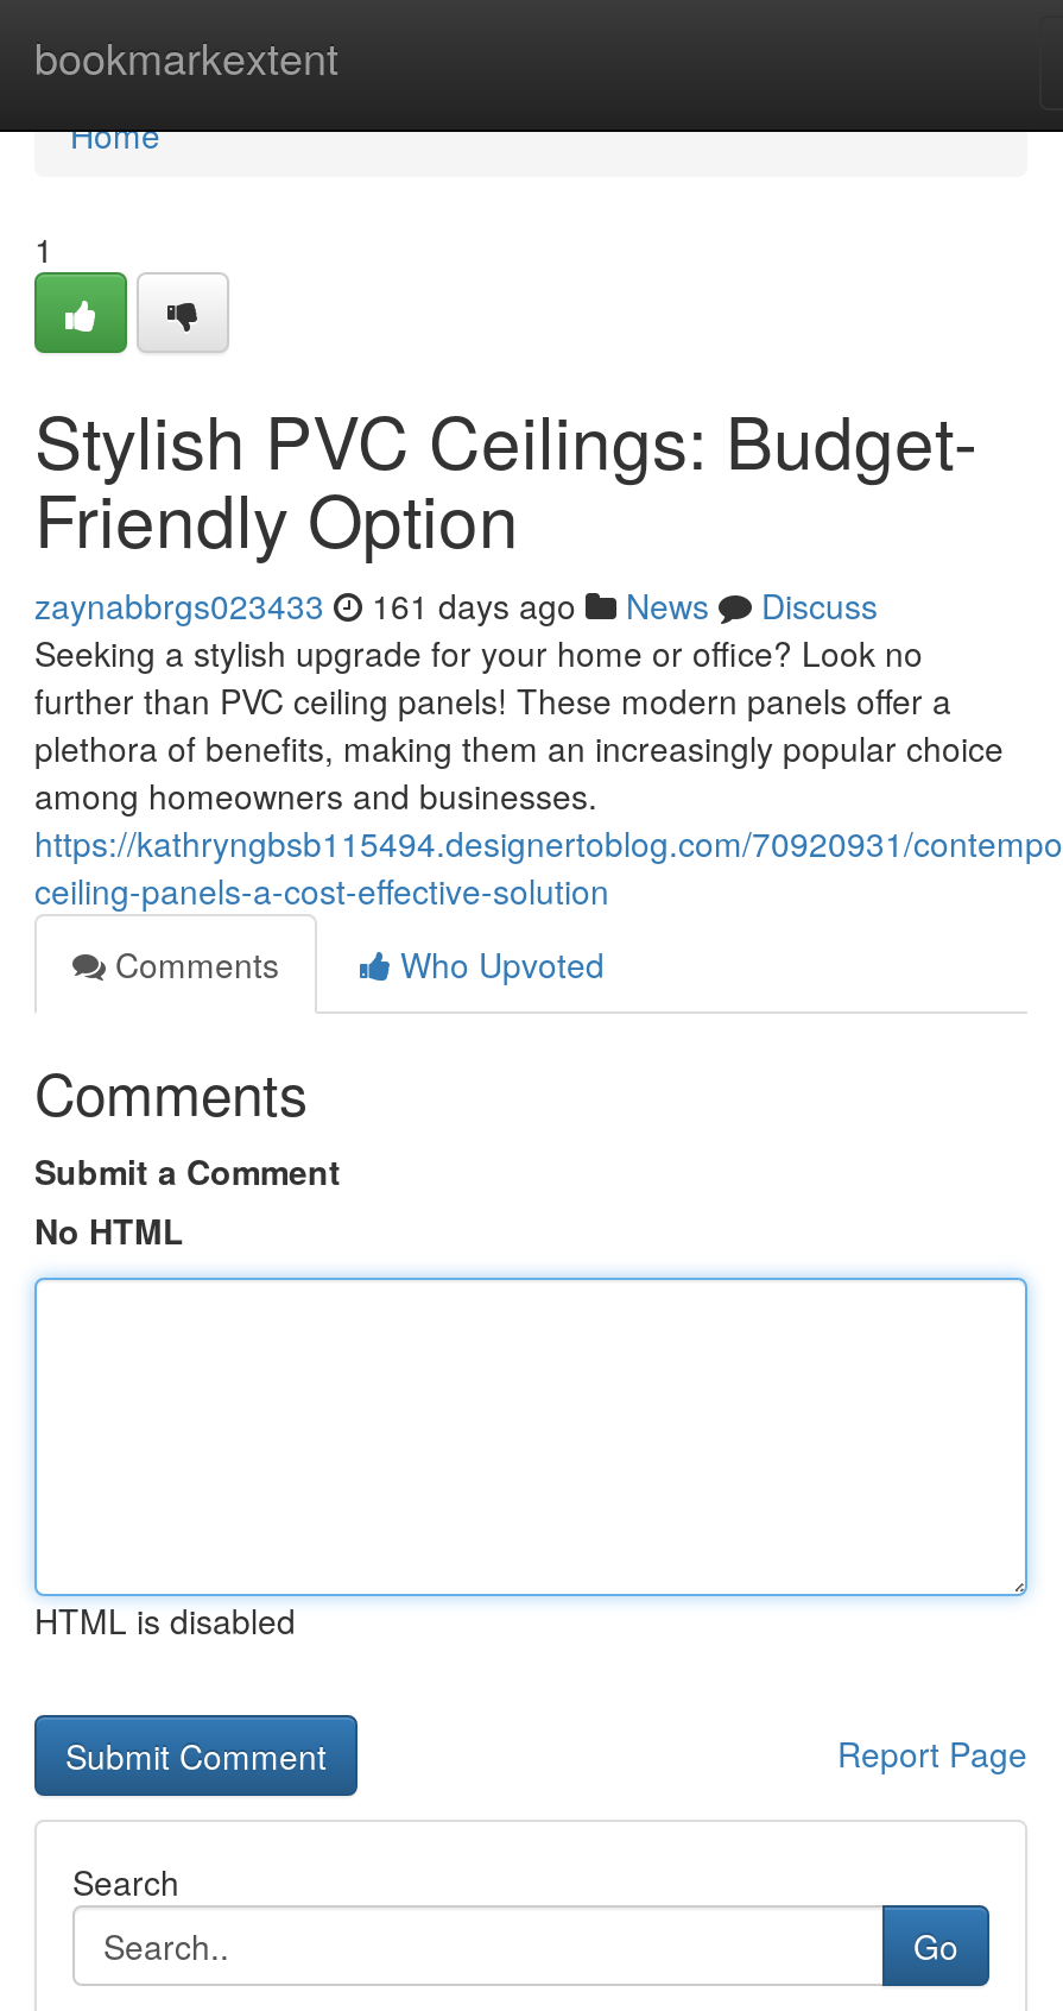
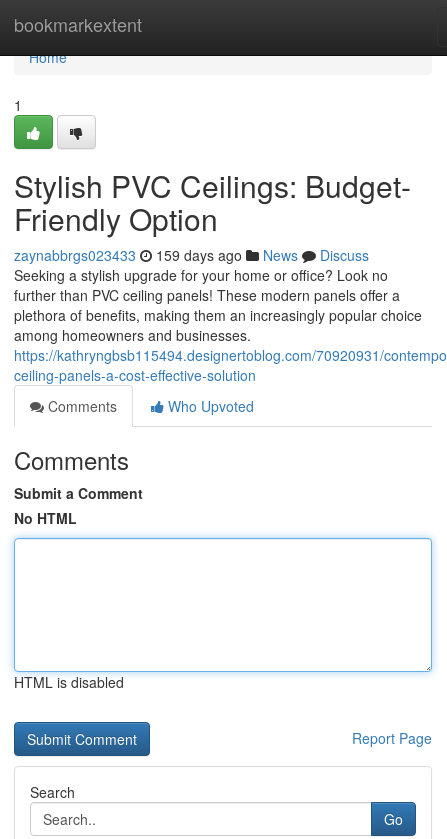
[34,581,878,629] zaynabbrgs023433 161 days ago News Discuss -> [14,245,369,265] zaynabbrgs023433 159 days ago News Discuss

